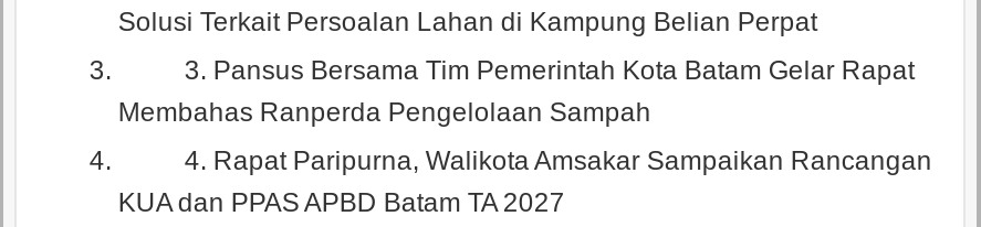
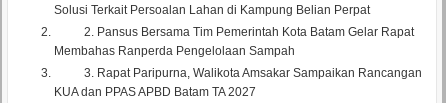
[184,55,914,86] 3. Pansus Bersama Tim Pemerintah Kota Batam Gelar Rapat -> [84,25,414,39] 2. Pansus Bersama Tim Pemerintah Kota Batam Gelar Rapat
[184,145,932,176] 4. Rapat Paripurna, Walikota Amsakar Sampaikan Rancangan -> [84,66,422,80] 3. Rapat Paripurna, Walikota Amsakar Sampaikan Rancangan

